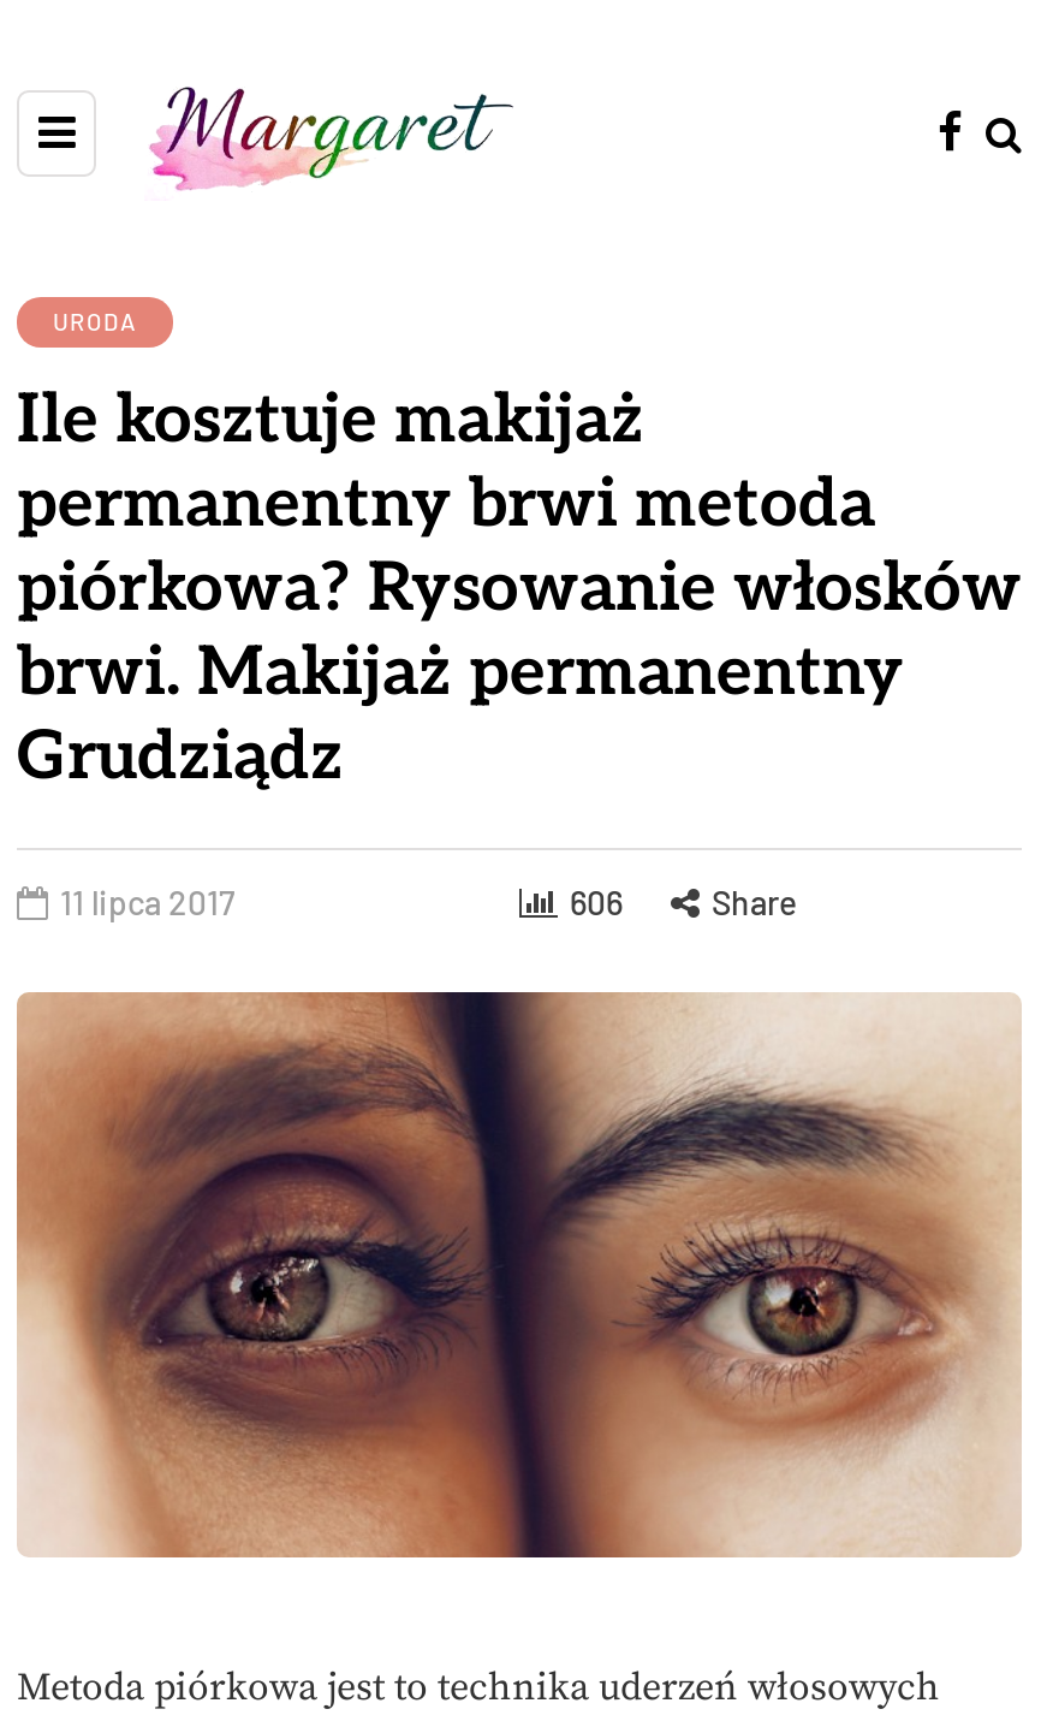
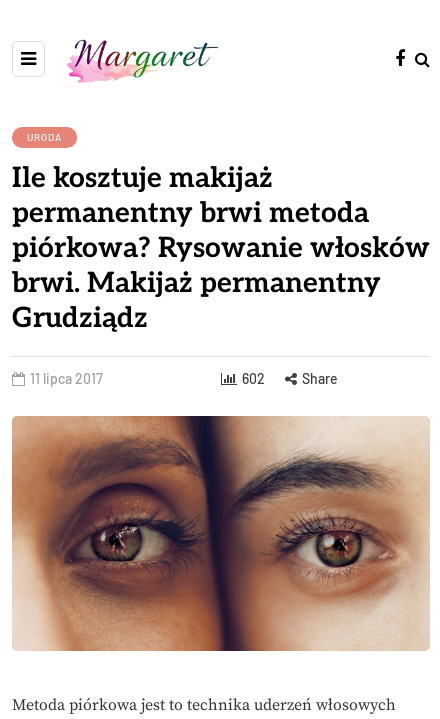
[570,883,623,923] 606 -> [242,370,265,387] 602

